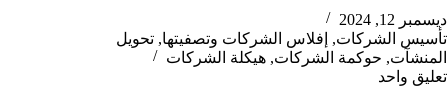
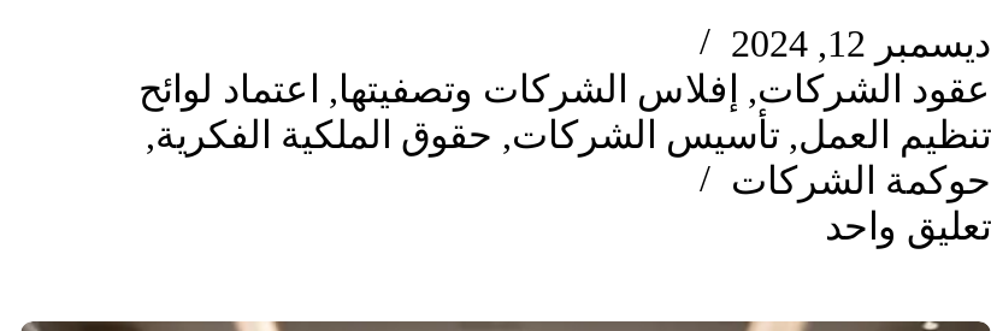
[116,30,447,66] تأسيس الشركات, إفلاس الشركات وتصفيتها, تحويل | المنشآت, حوكمة الشركات, هيكلة الشركات -> [138,69,991,201] عقود الشركات, إفلاس الشركات وتصفيتها, اعتماد لوائح | تنظيم العمل, تأسيس الشركات, حقوق الملكية الفكرية, | حوكمة الشركات

